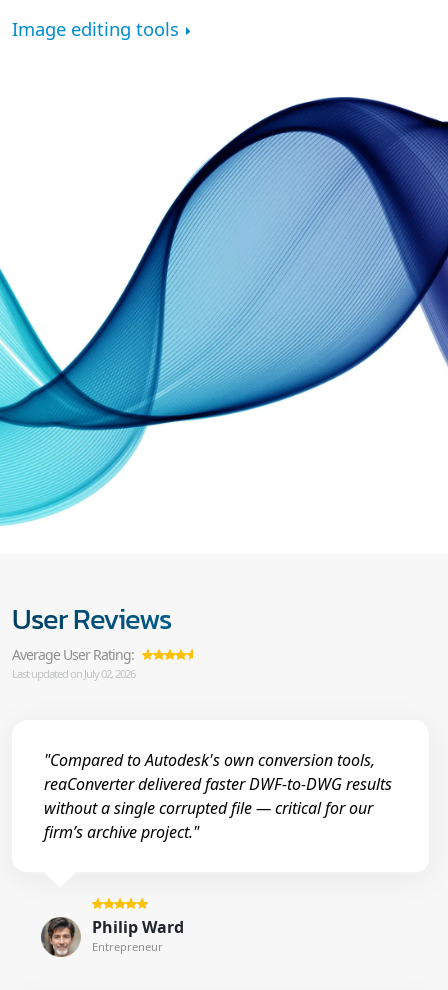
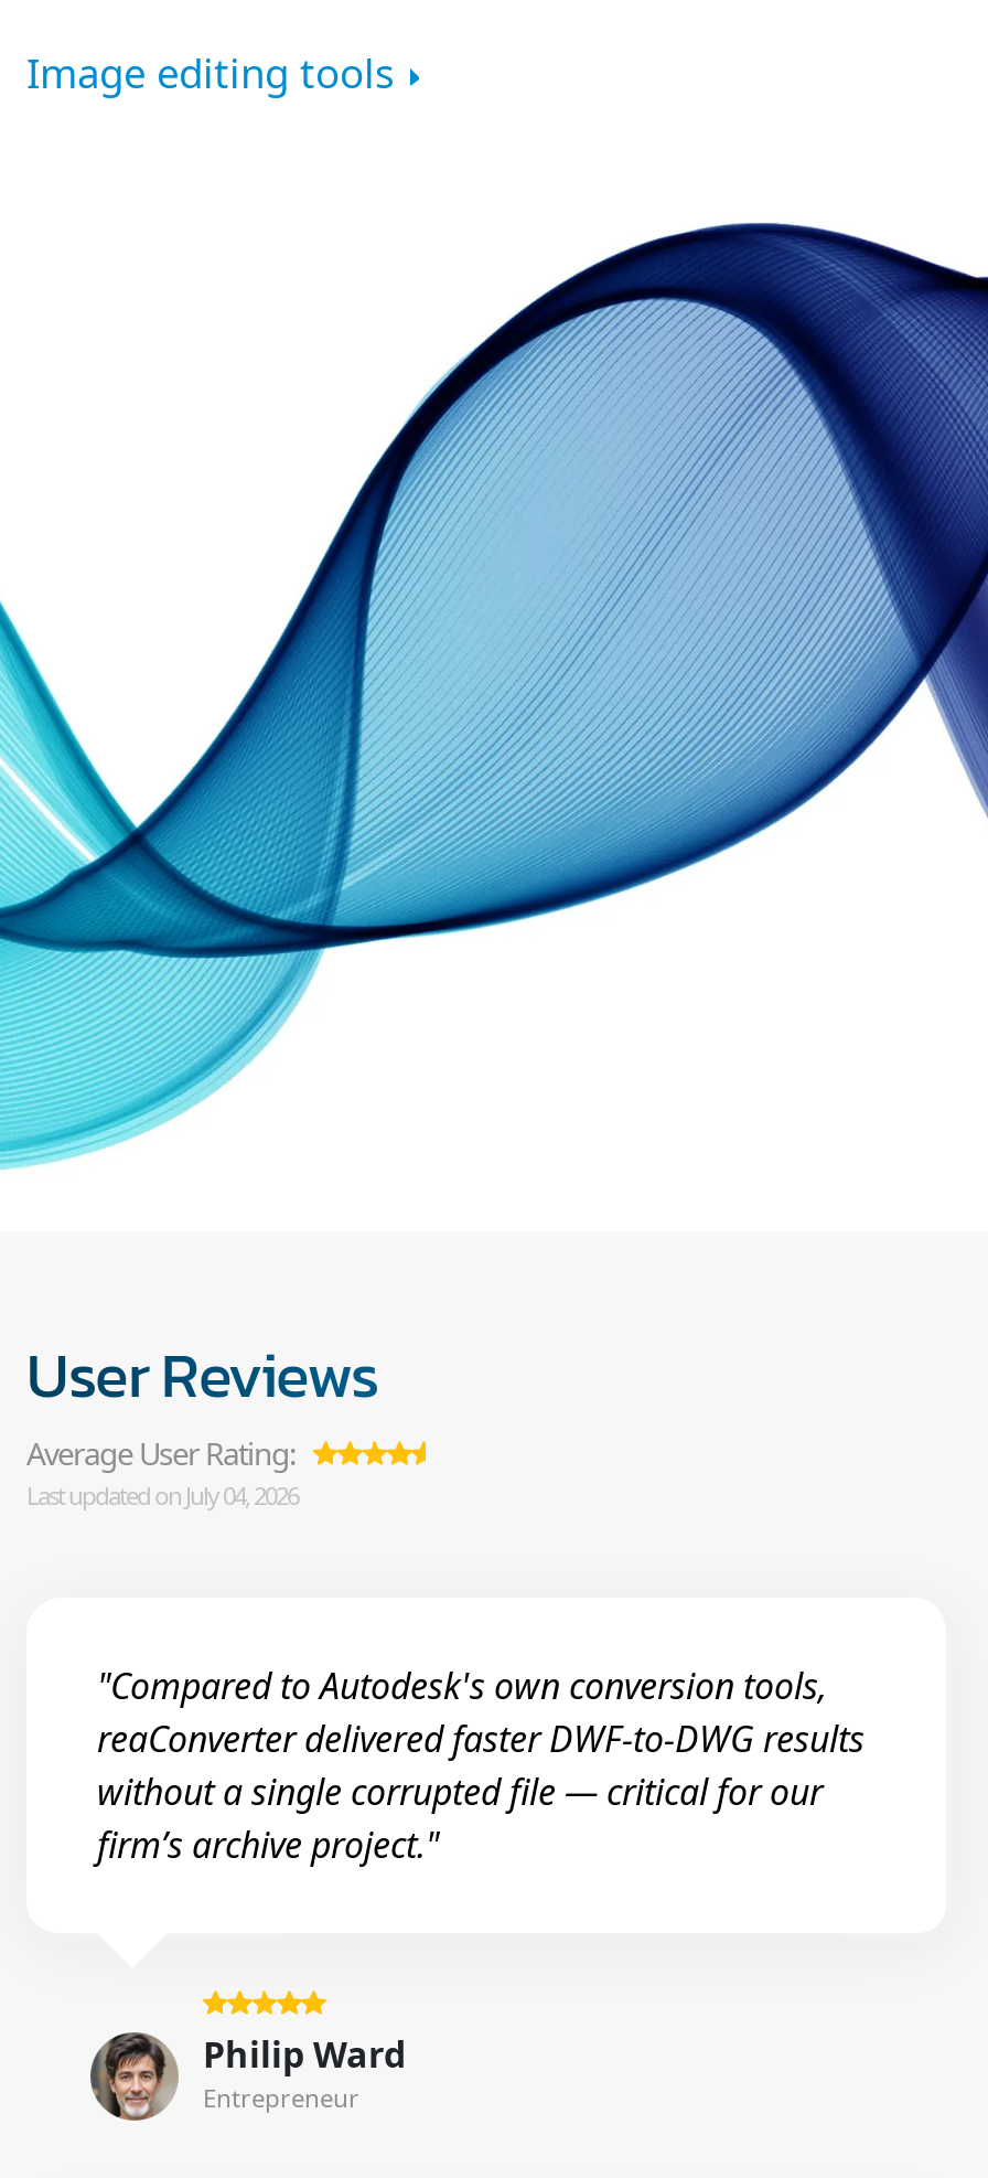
[12,666,135,681] Last updated on July 02, 2026 -> [26,1478,298,1511] Last updated on July 04, 2026

